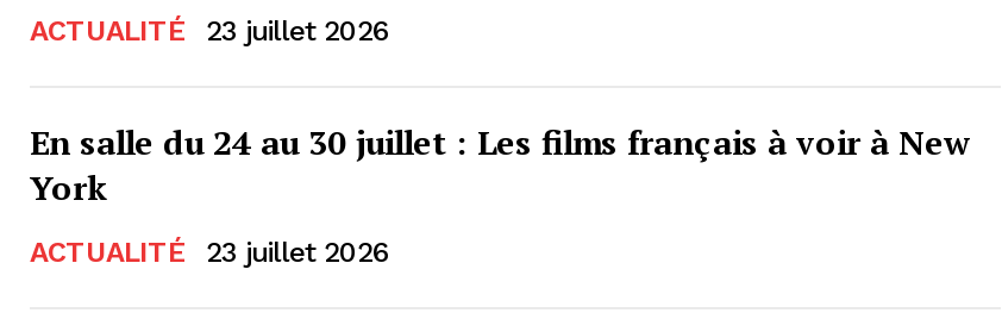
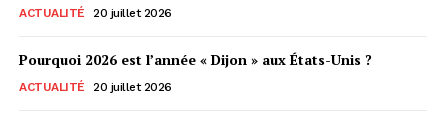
[30,15,390,49] ACTUALITÉ 23 juillet 2026 -> [19,6,171,20] ACTUALITÉ 20 juillet 2026
[30,120,970,210] En salle du 24 au 30 juillet : Les films français à voir à New | York -> [19,50,372,69] Pourquoi 2026 est l’année « Dijon » aux États-Unis ?
[30,237,390,270] ACTUALITÉ 23 juillet 2026 -> [19,80,171,94] ACTUALITÉ 20 juillet 2026

